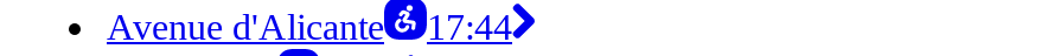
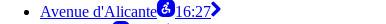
[107,7,512,47] Avenue d'Alicante 17:44 -> [40,3,211,20] Avenue d'Alicante 16:27

